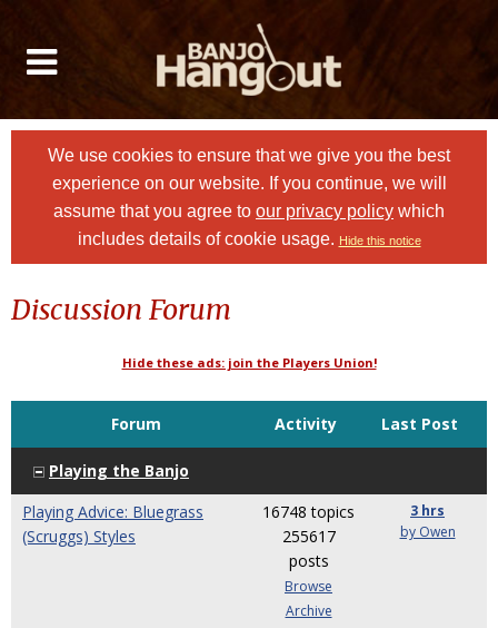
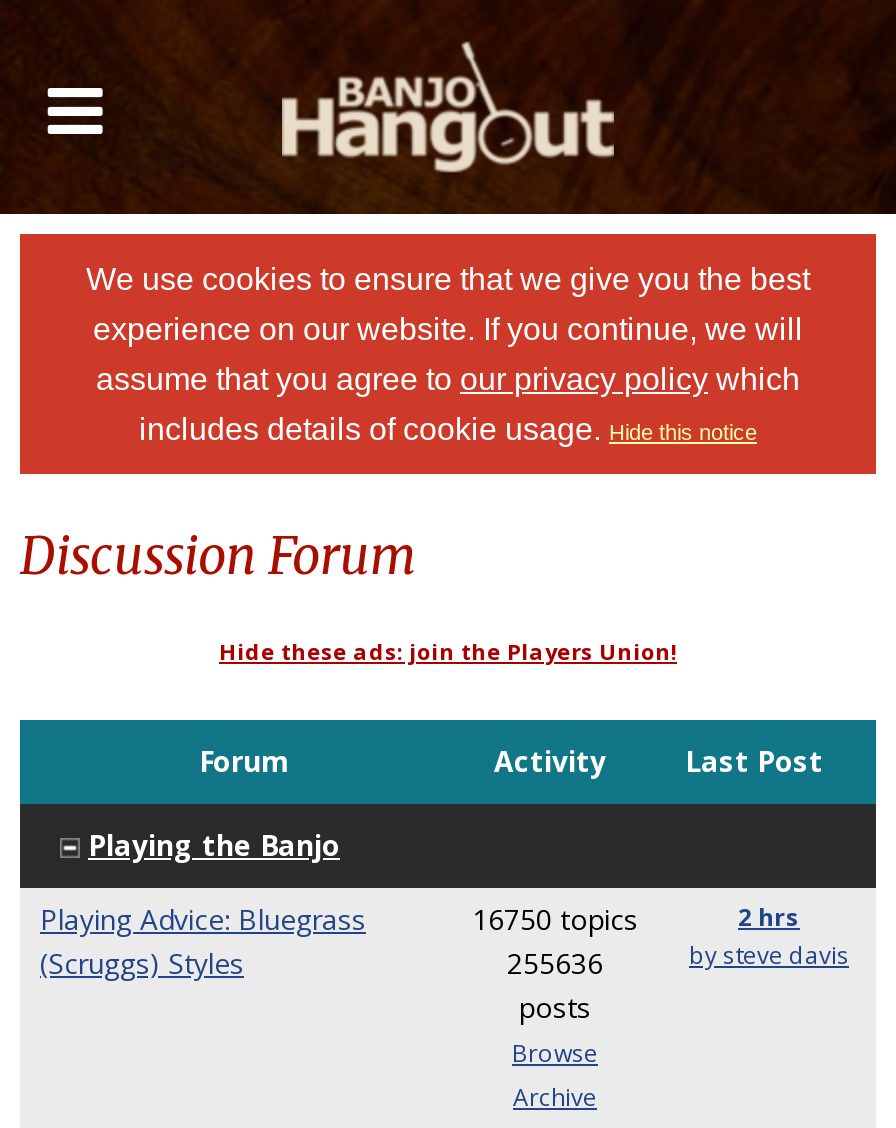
[262,501,355,522] 16748 topics -> [472,900,638,938] 16750 topics
[400,501,455,541] 3 hrs | by Owen -> [689,900,849,972] 2 hrs | by steve davis
[282,526,335,547] 255617 -> [507,944,603,982] 255636

